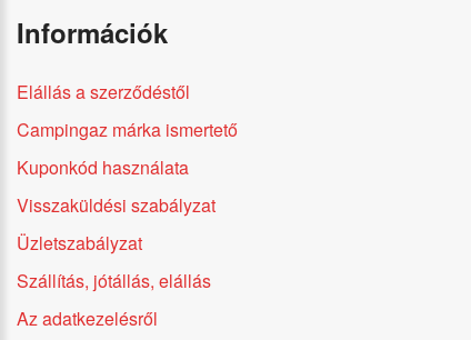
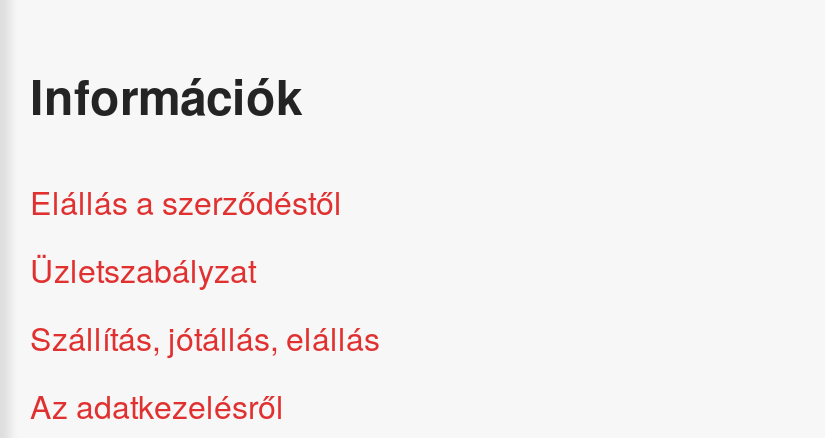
[17,116,238,217] Campingaz márka ismertető | Kuponkód használata | Visszaküldési szabályzat -> none

